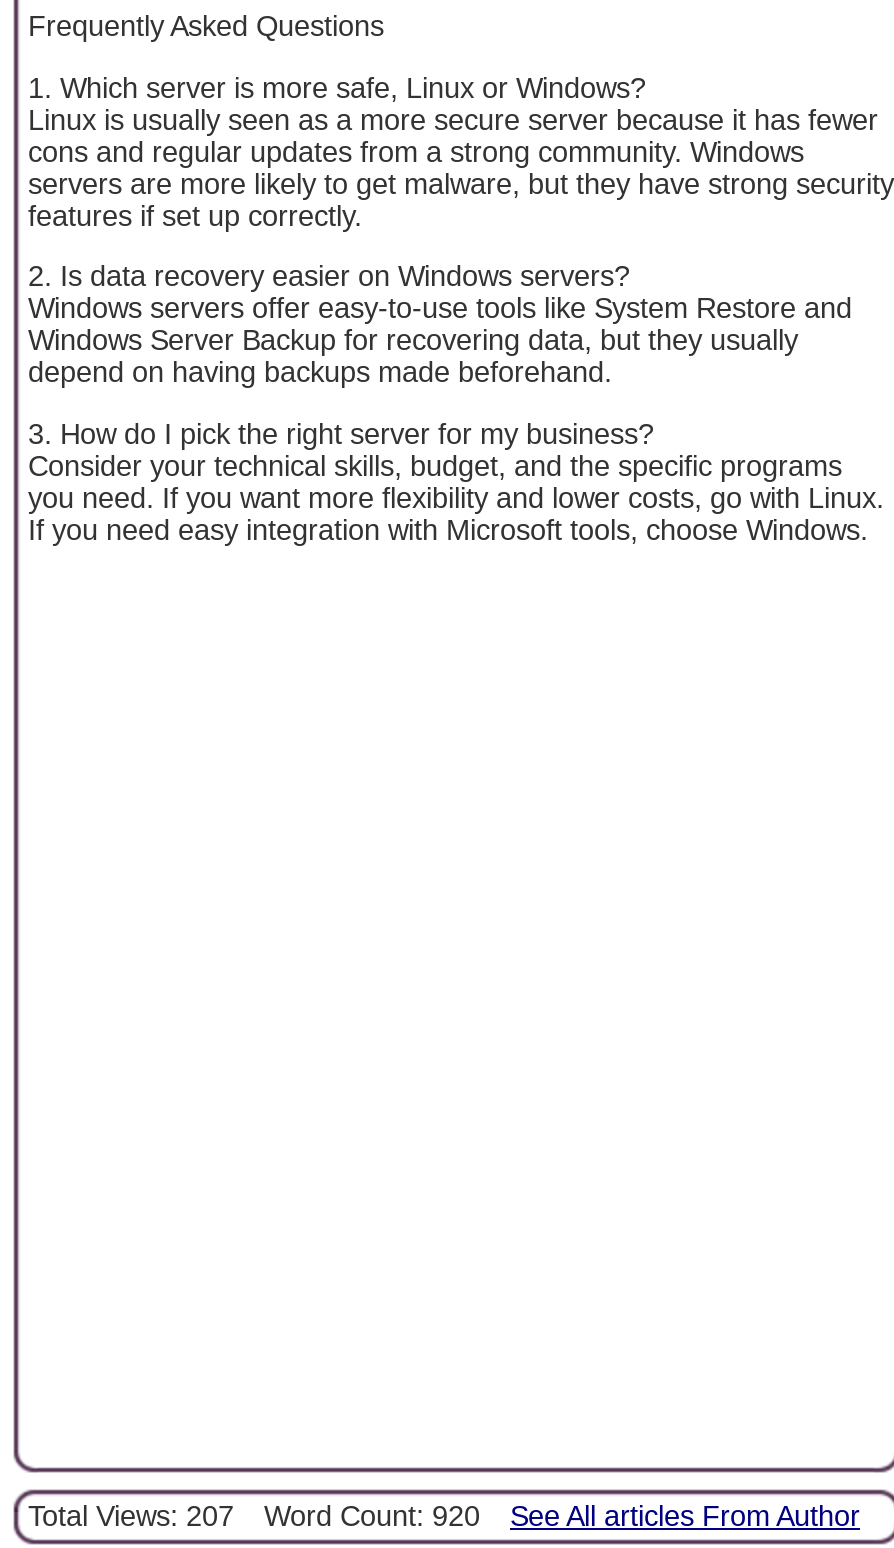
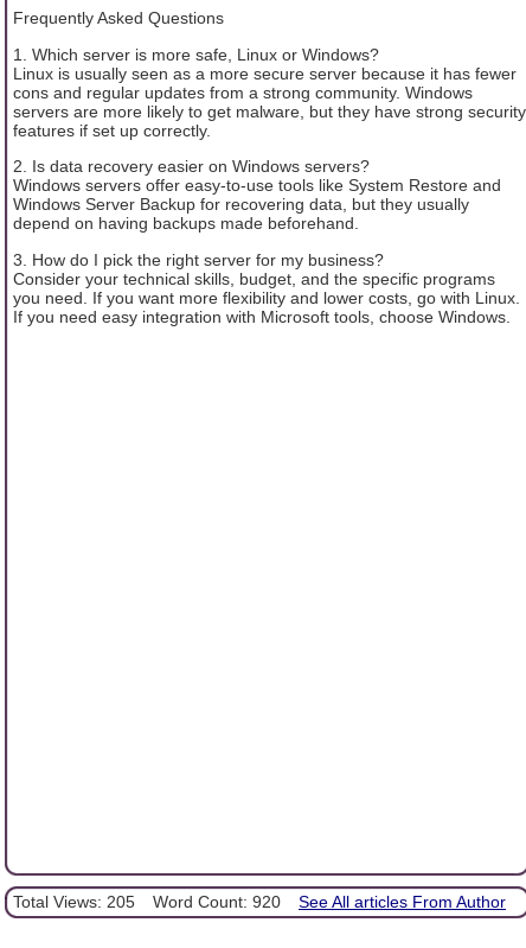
[28,1500,860,1532] Total Views: 207 Word Count: 920 See All articles From Author -> [13,892,506,911] Total Views: 205 Word Count: 920 See All articles From Author

